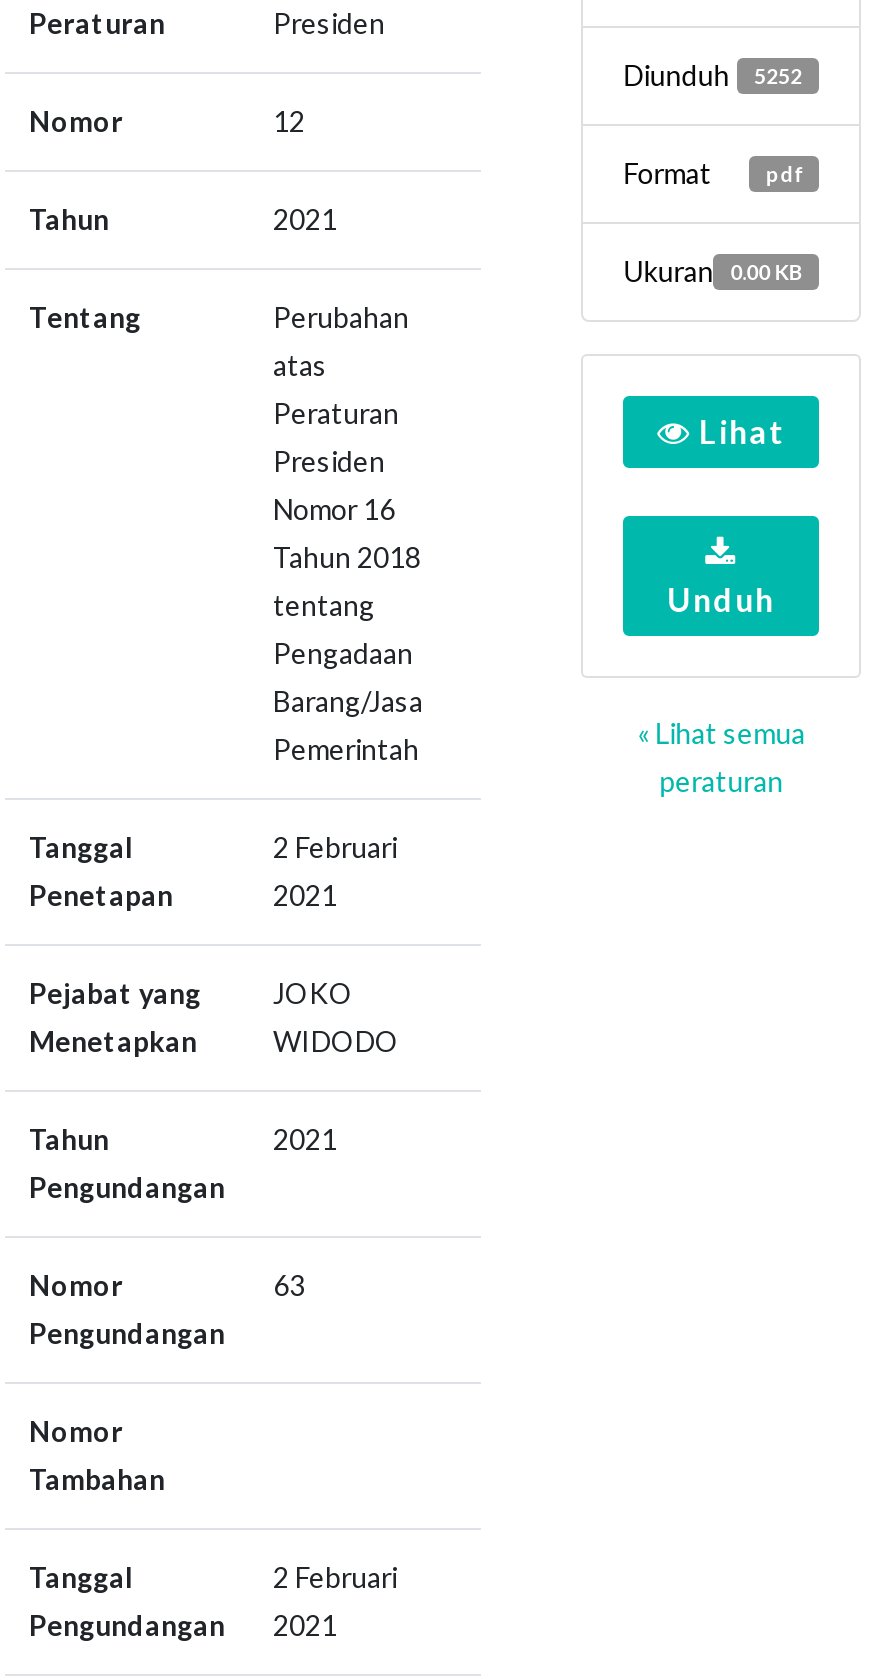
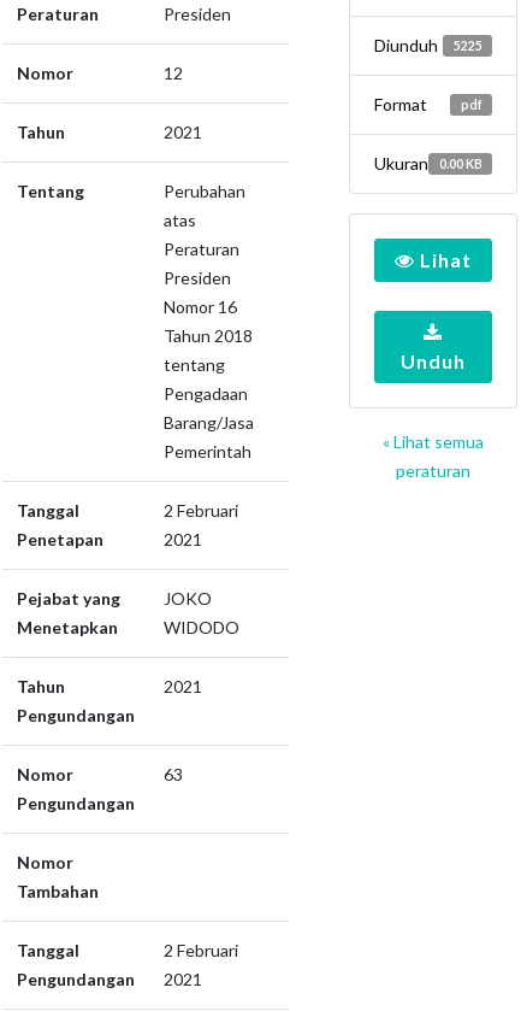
[623,58,802,92] Diunduh 5252 -> [374,35,482,55] Diunduh 5225

